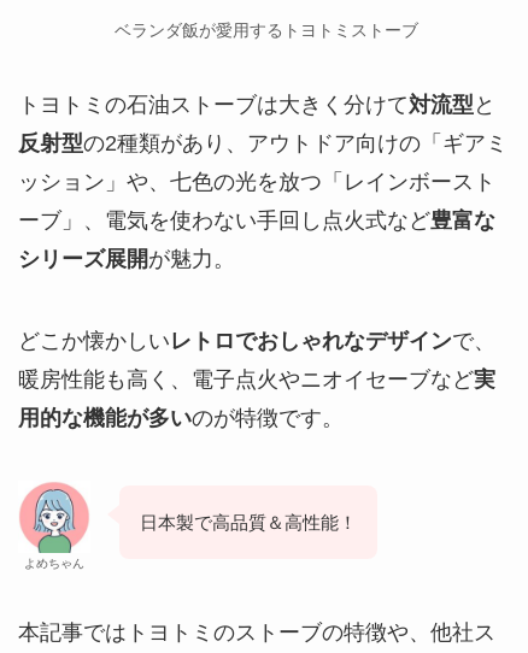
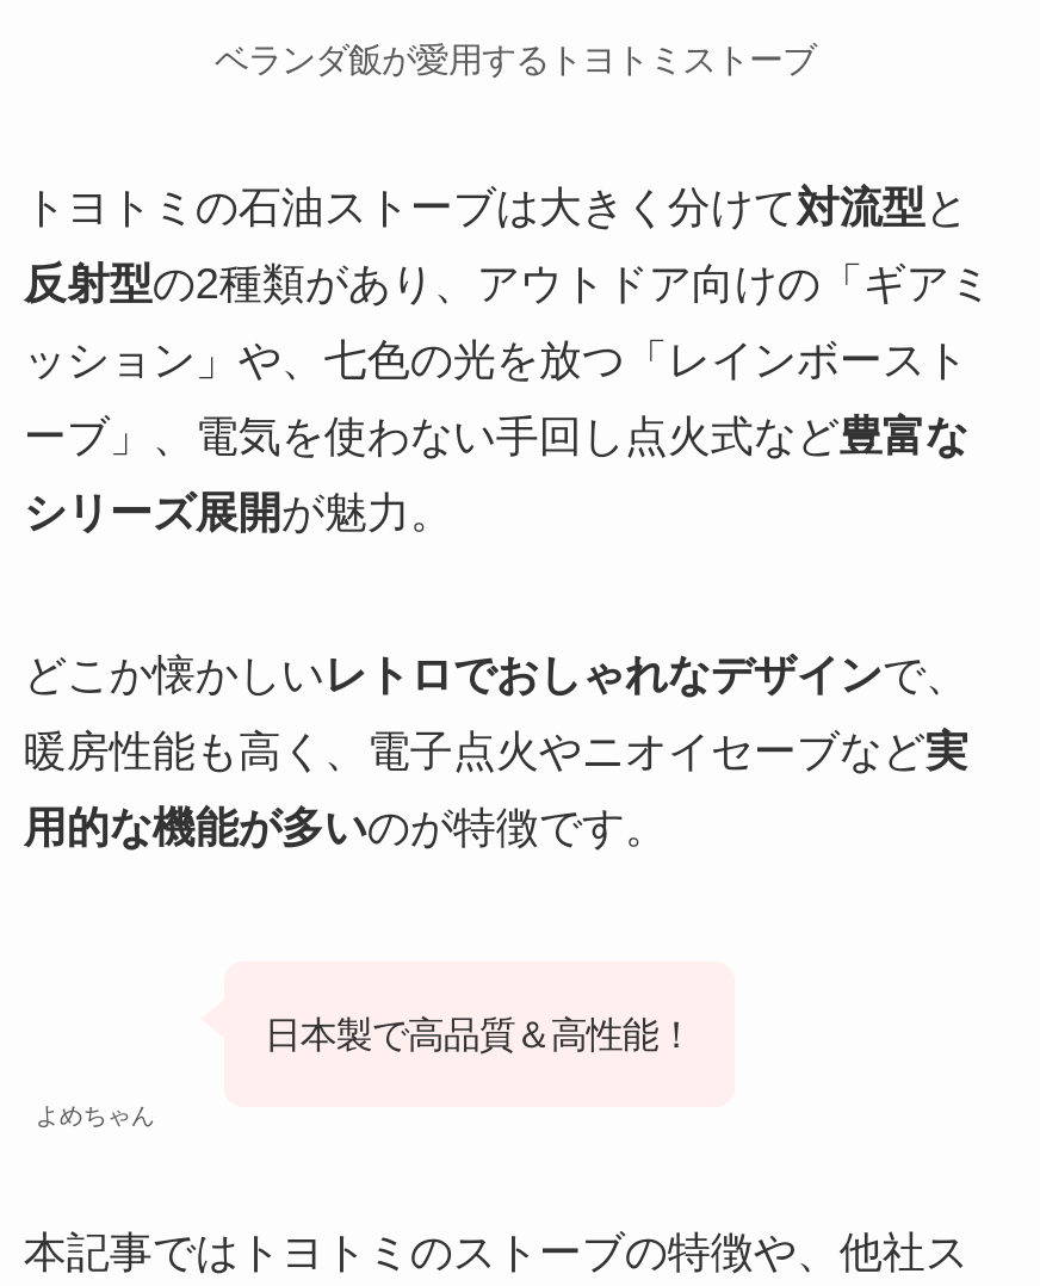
[18,481,90,553] [image] -> none

